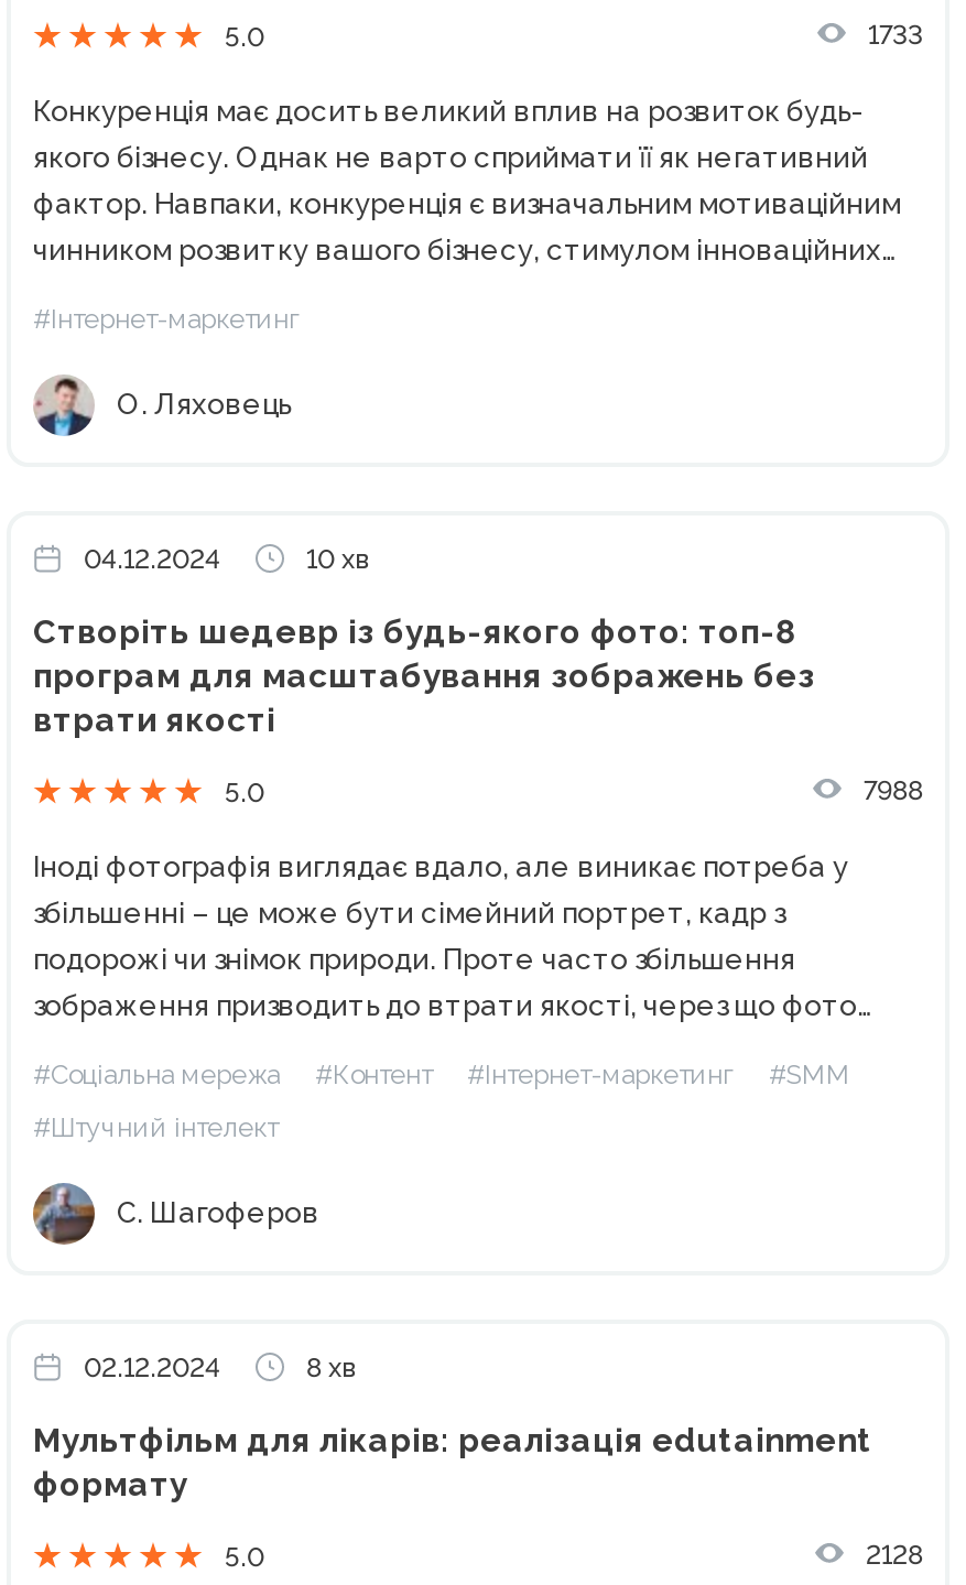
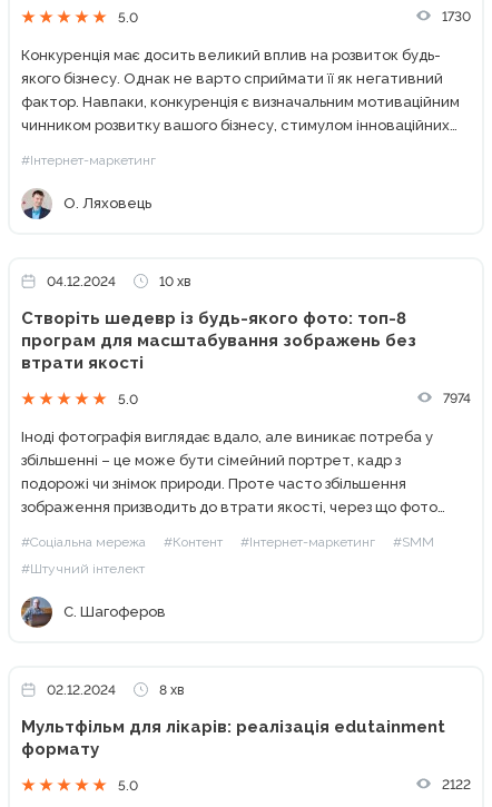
[868,20,923,51] 1733 -> [442,9,471,25] 1730
[864,776,923,807] 7988 -> [443,391,471,407] 7974
[866,1541,923,1571] 2128 -> [442,777,471,793] 2122

